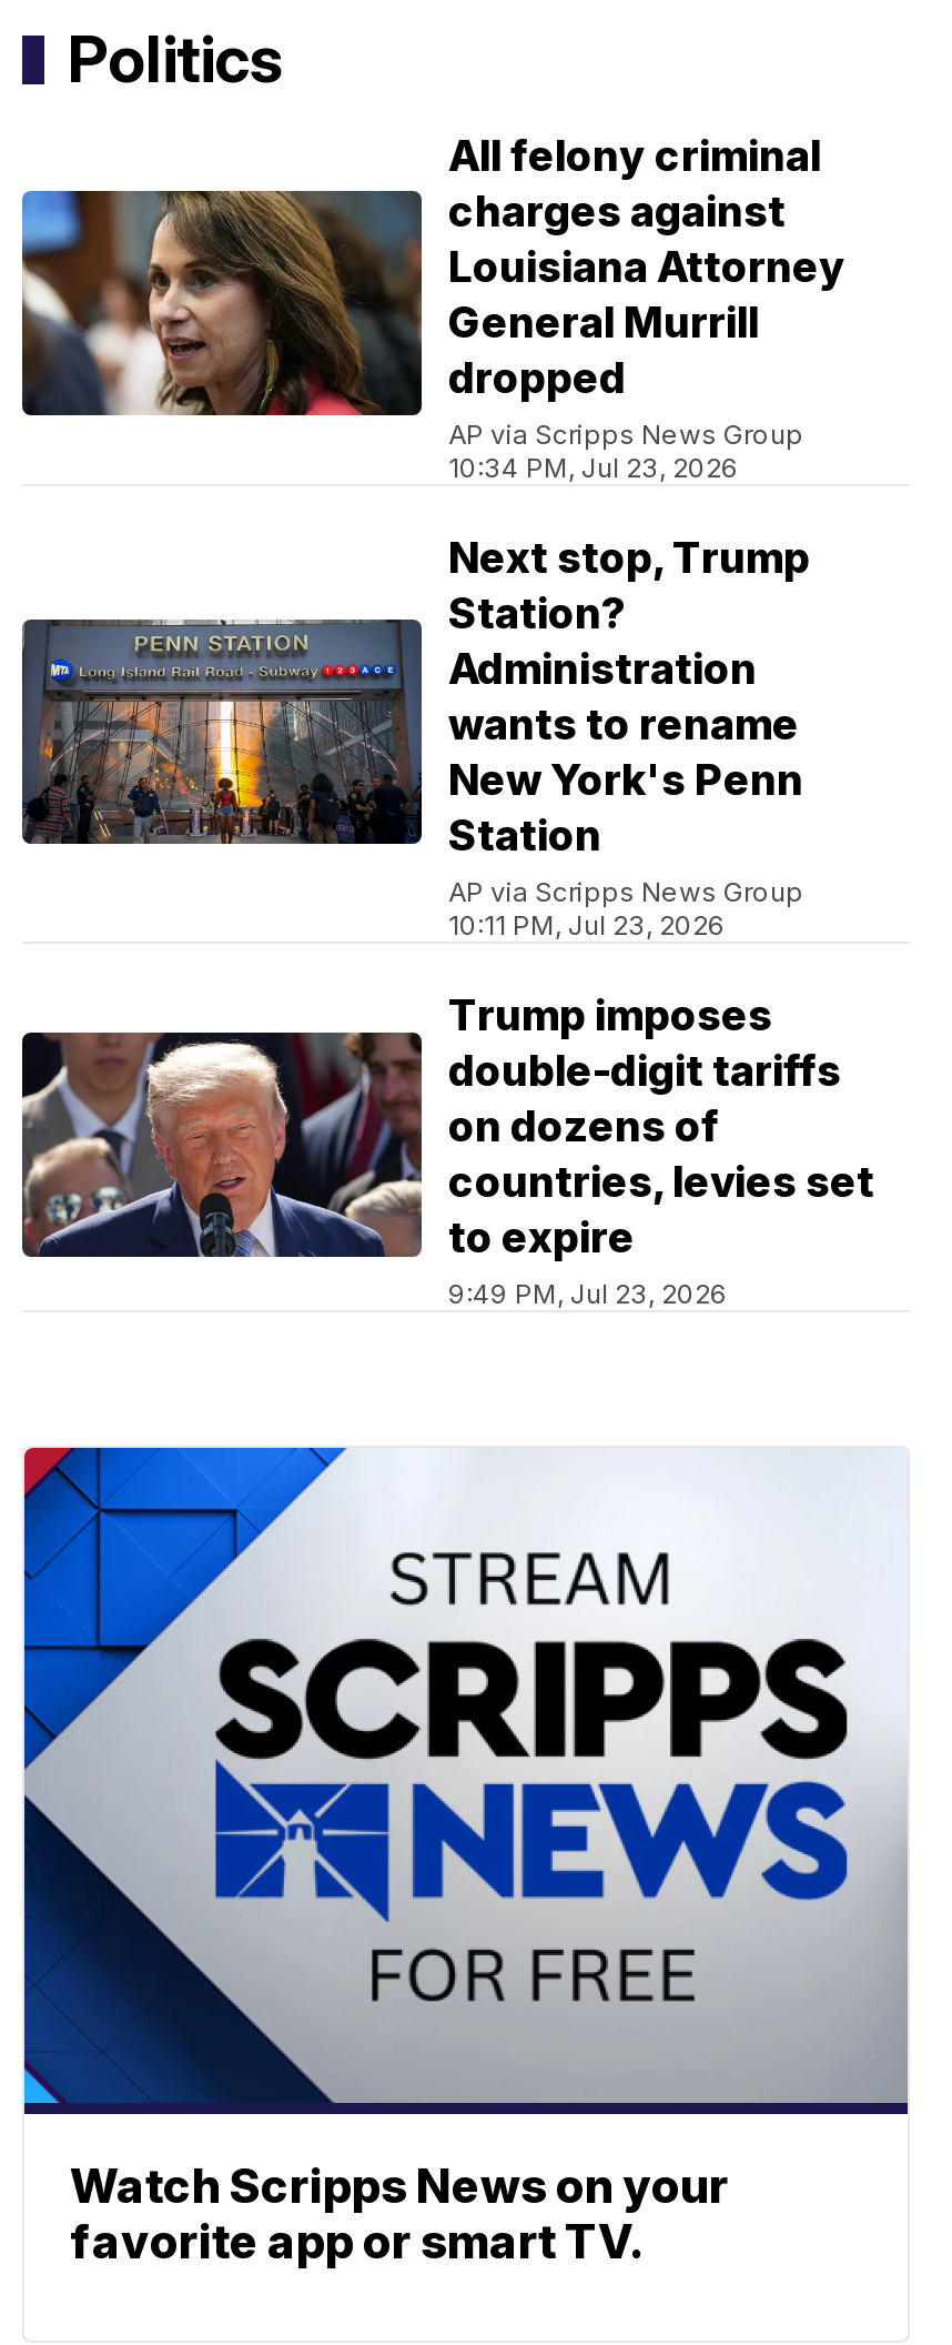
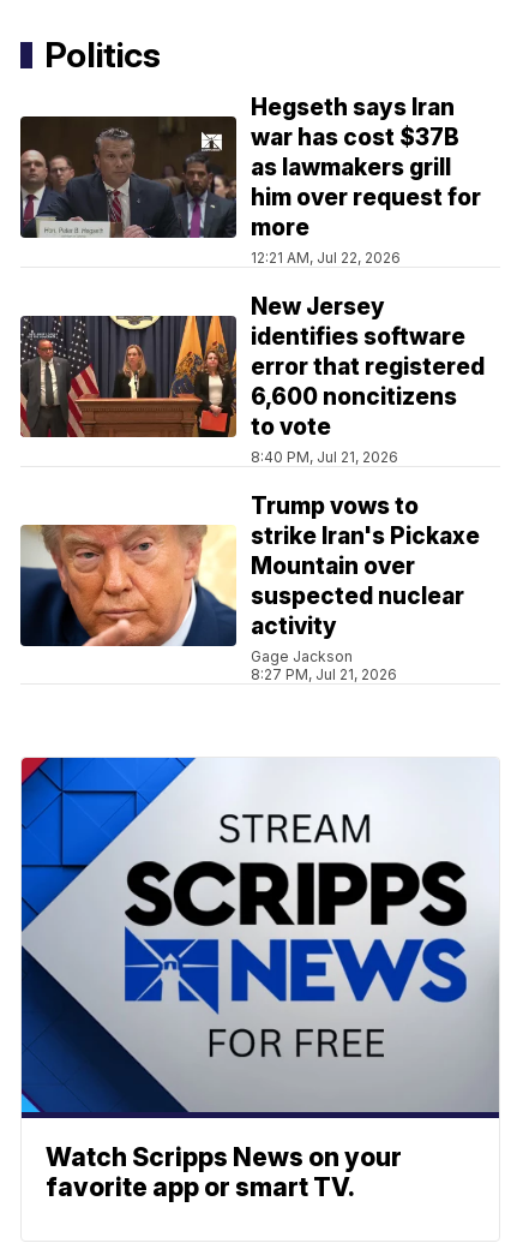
[20,132,845,485] [image] | All felony criminal | charges against | Louisiana Attorney | General Murrill | dropped | AP via Scripps News Group | 10:34 PM, Jul 23, 2026 -> [19,94,481,267] [image] | Hegseth says Iran | war has cost $37B | as lawmakers grill | him over request for | more | 12:21 AM, Jul 22, 2026
[20,534,810,943] [image] | Next stop, Trump | Station? | Administration | wants to rename | New York's Penn | Station | AP via Scripps News Group | 10:11 PM, Jul 23, 2026 -> [19,294,485,467] [image] | New Jersey | identifies software | error that registered | 6,600 noncitizens | to vote | 8:40 PM, Jul 21, 2026
[20,992,874,1311] [image] | Trump imposes | double-digit tariffs | on dozens of | countries, levies set | to expire | 9:49 PM, Jul 23, 2026 -> [19,493,480,684] [image] | Trump vows to | strike Iran's Pickaxe | Mountain over | suspected nuclear | activity | Gage Jackson | 8:27 PM, Jul 21, 2026

